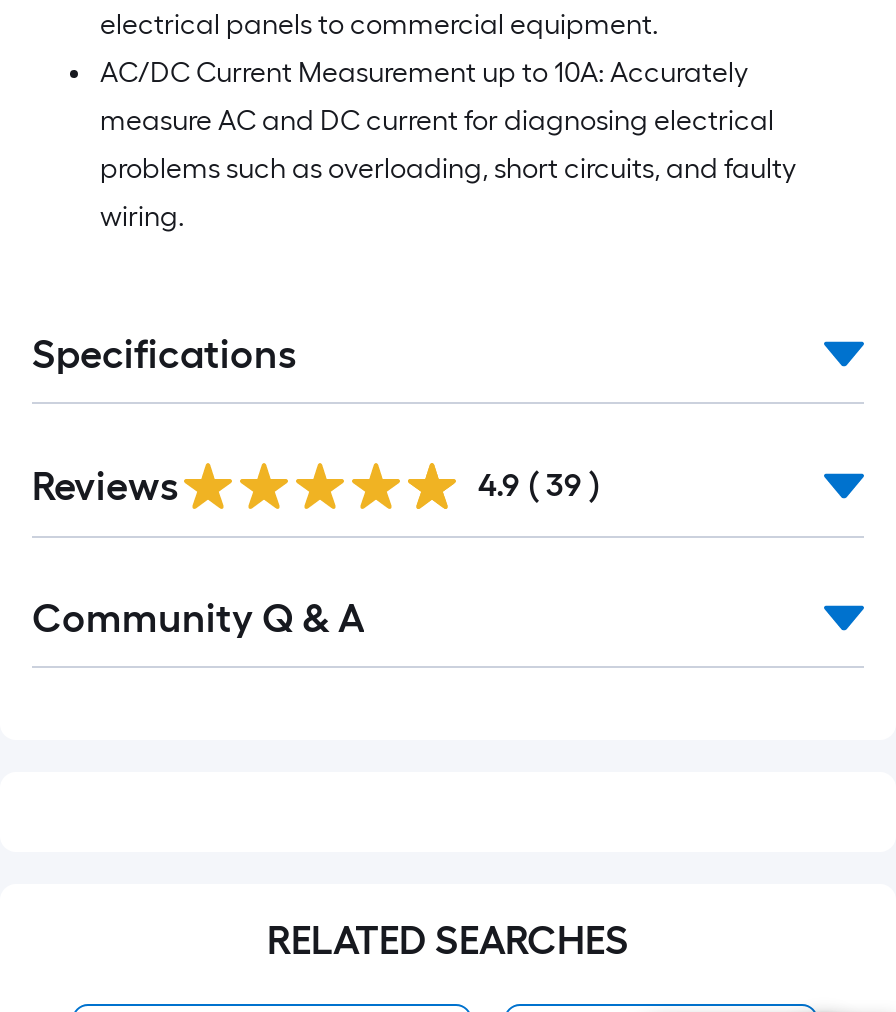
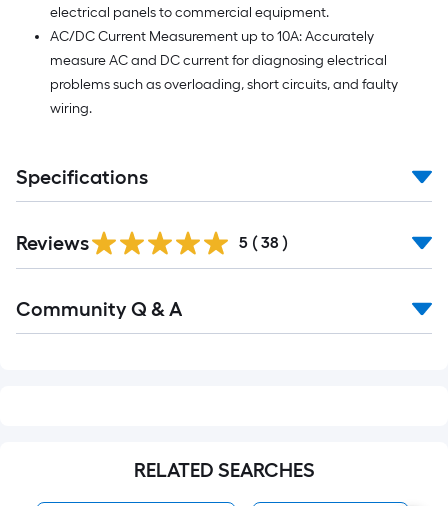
[478,466,600,504] 4.9 ( 39 ) -> [239,233,288,252] 5 ( 38 )

